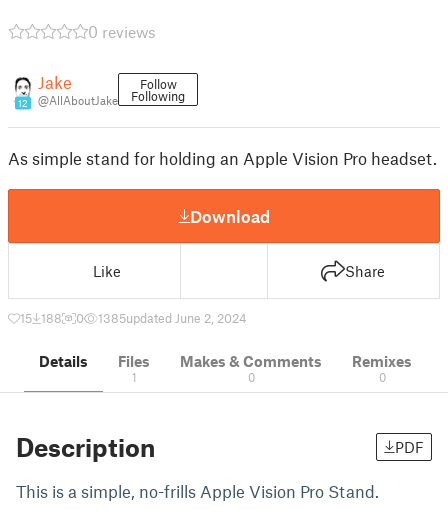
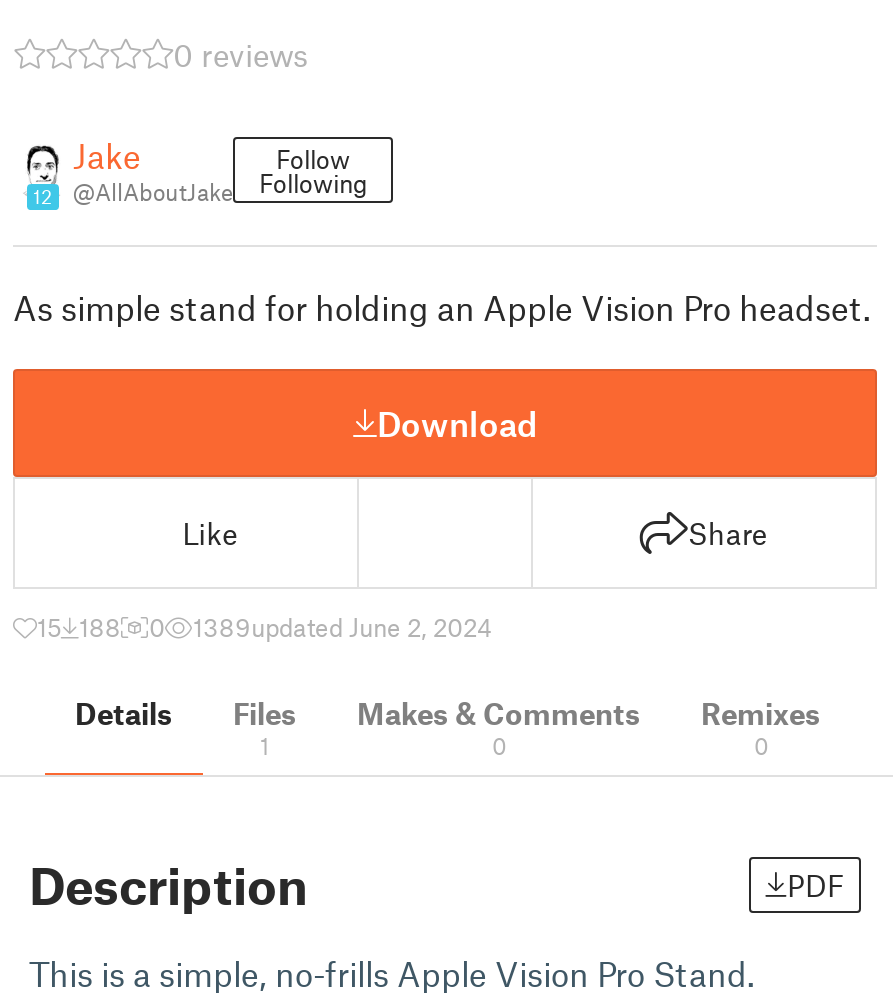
[98,310,247,326] 1385updated June 2, 2024 -> [193,611,493,643] 1389updated June 2, 2024

